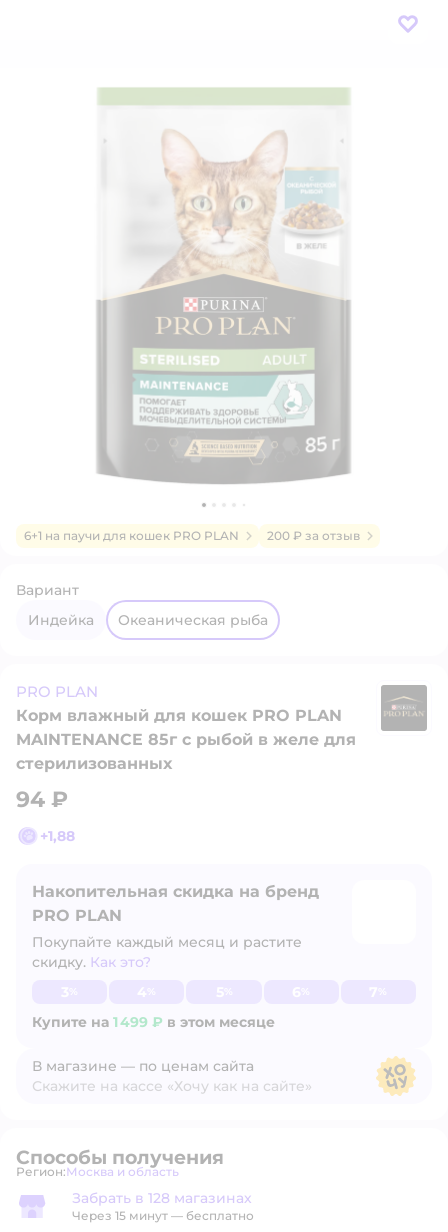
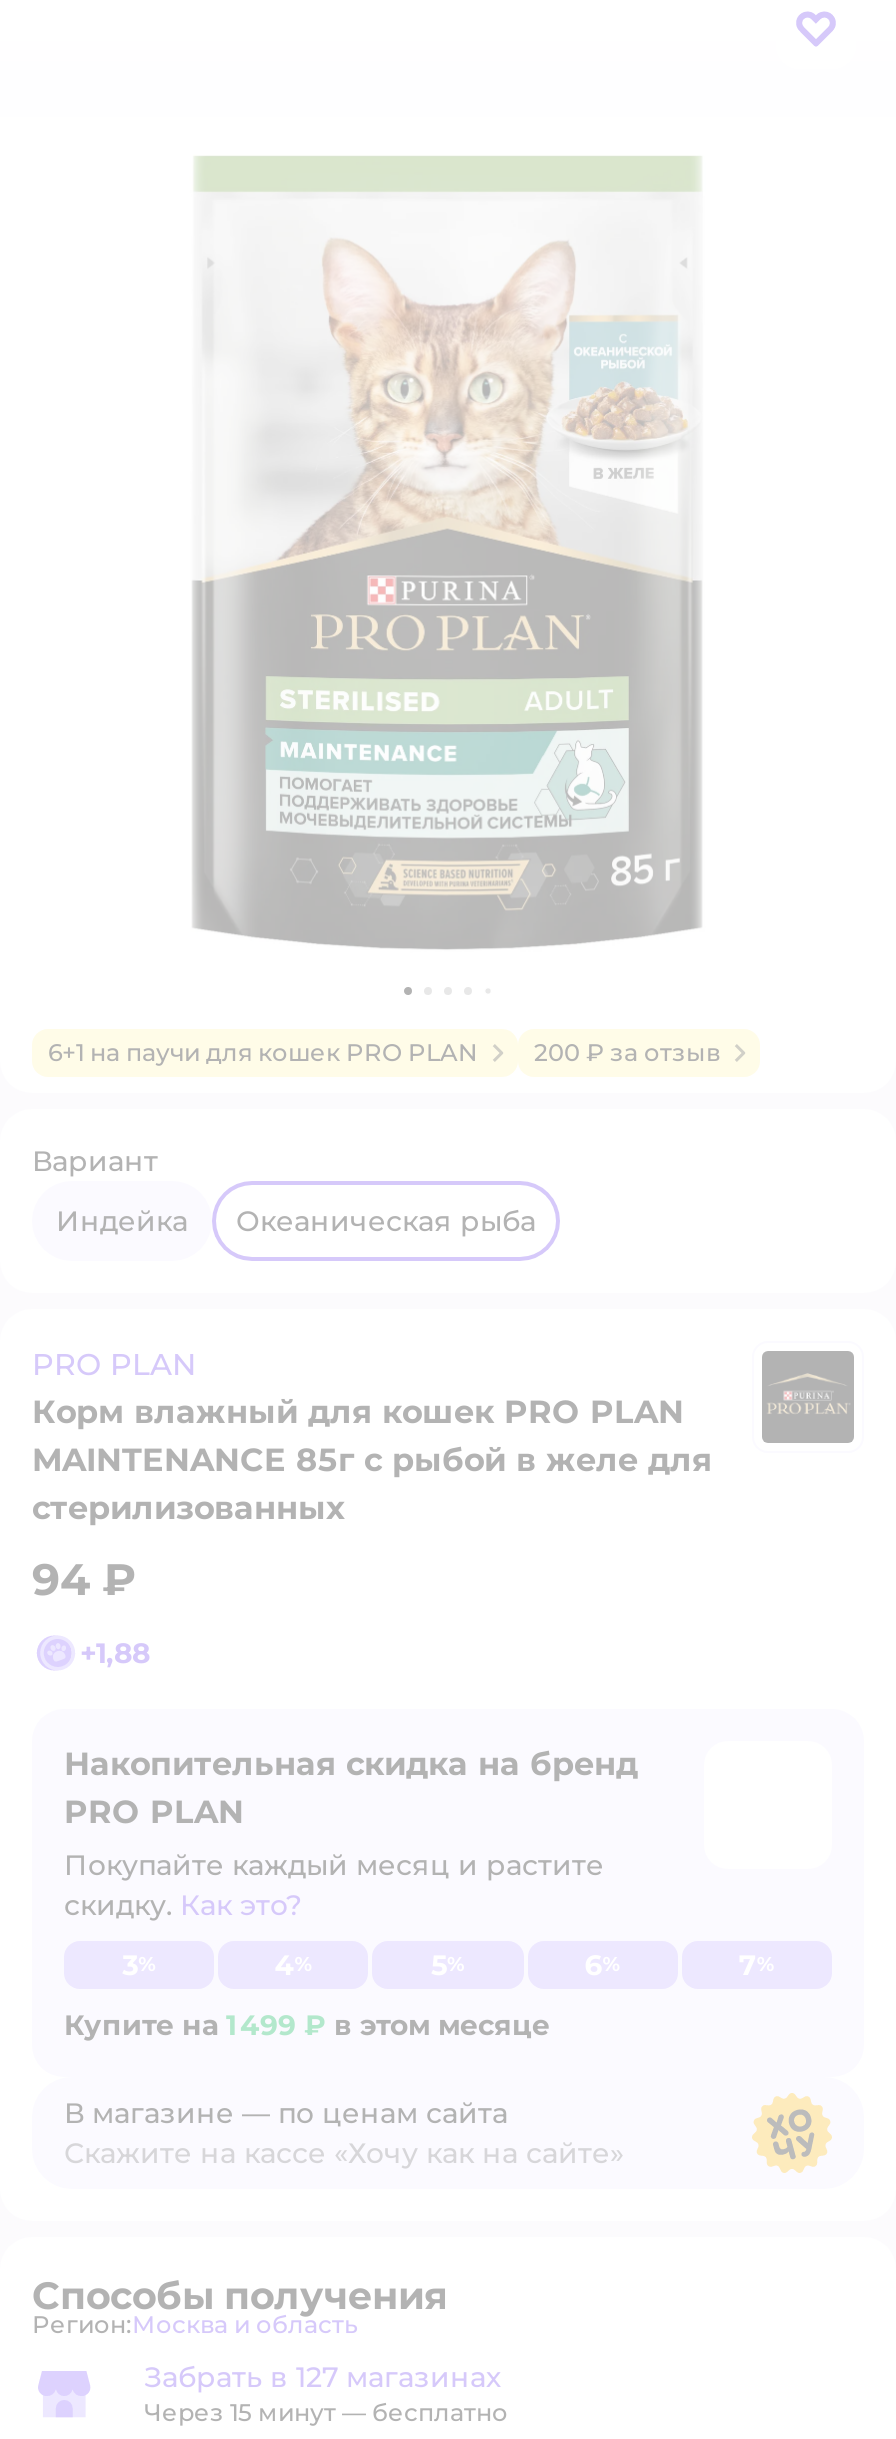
[72,1189,252,1207] Забрать в 128 магазинах -> [144,2359,502,2395] Забрать в 127 магазинах

